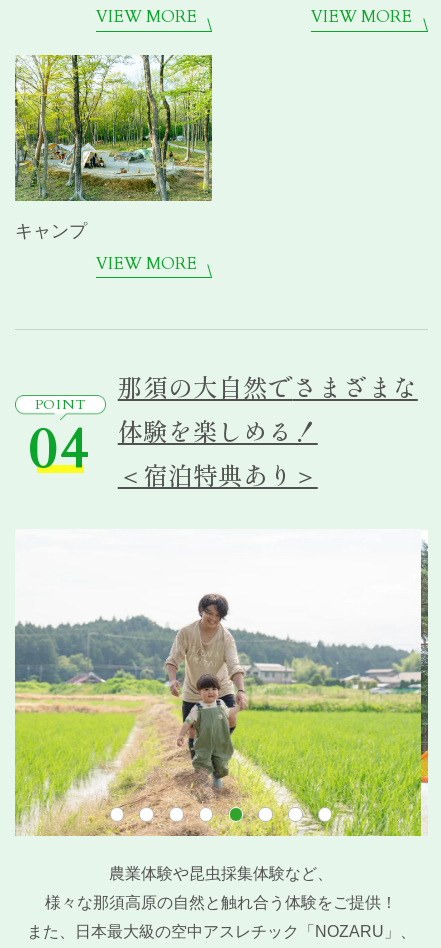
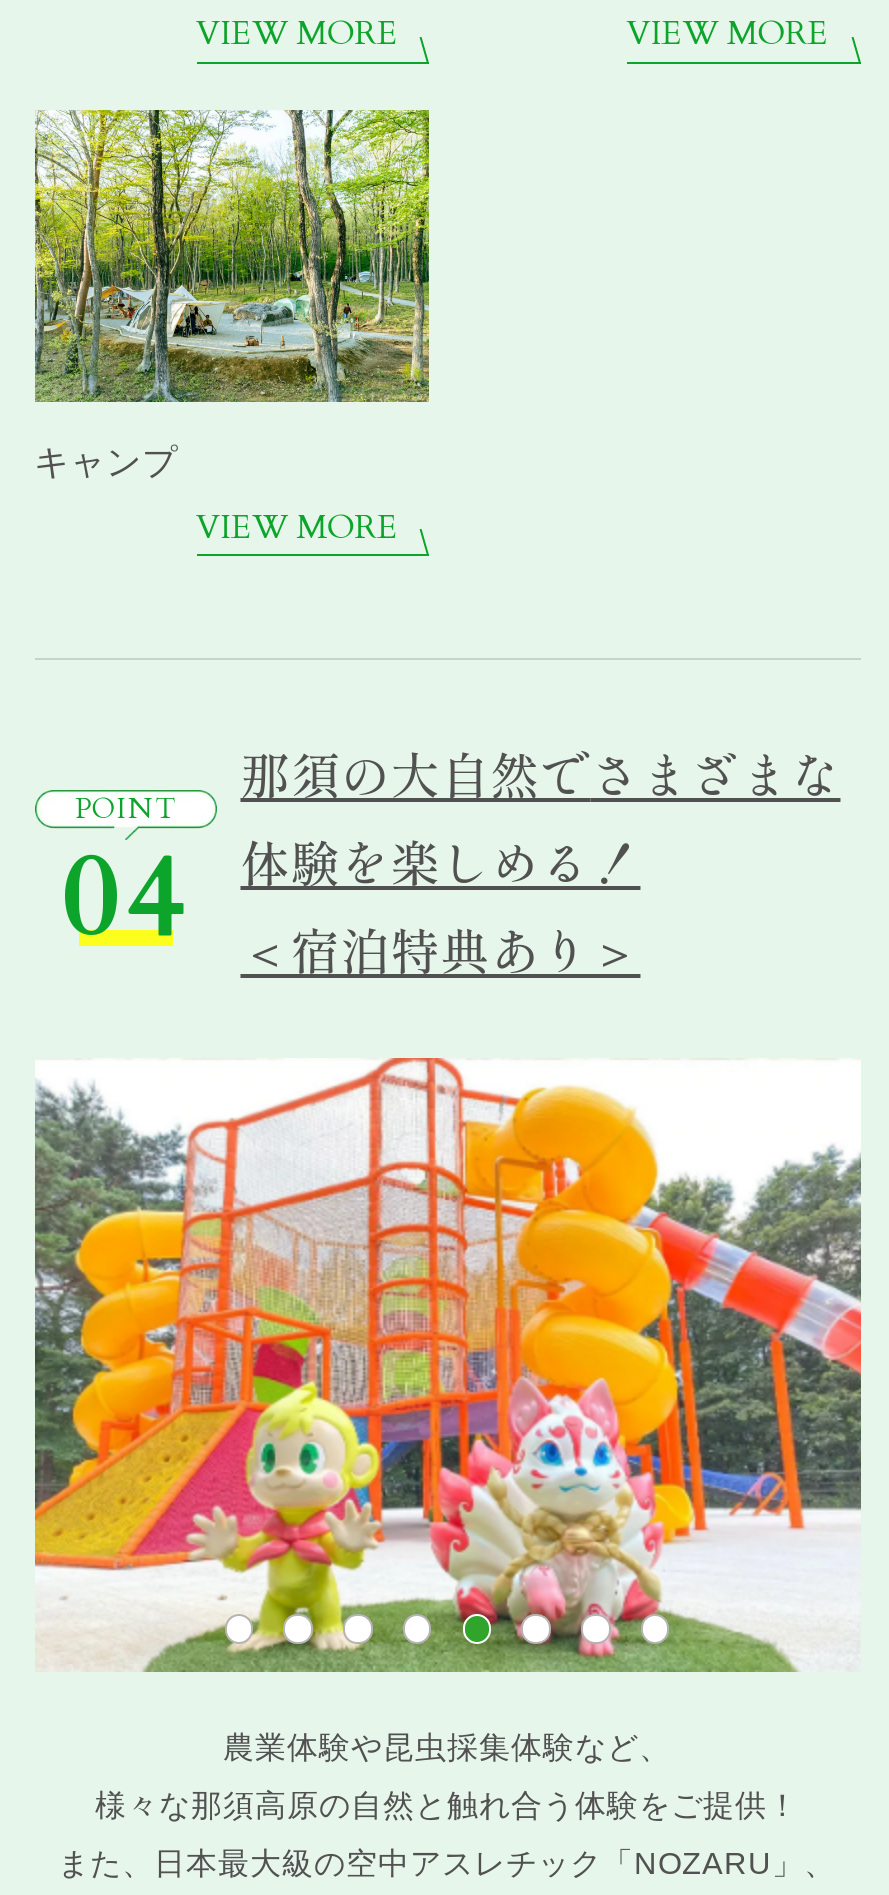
[14,529,429,837] [image] -> [33,1056,863,1672] [image]

